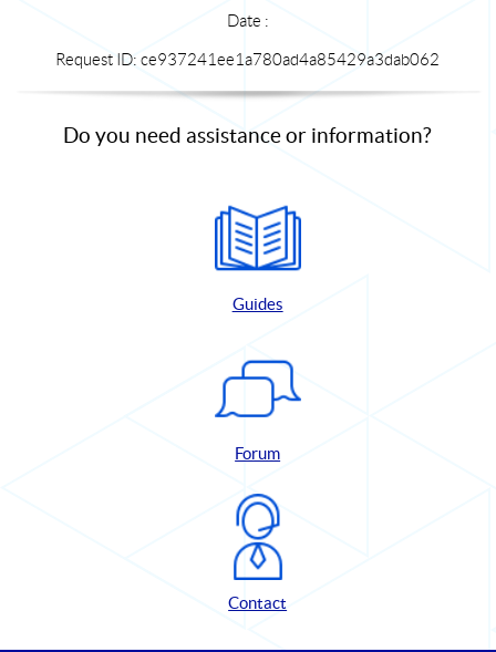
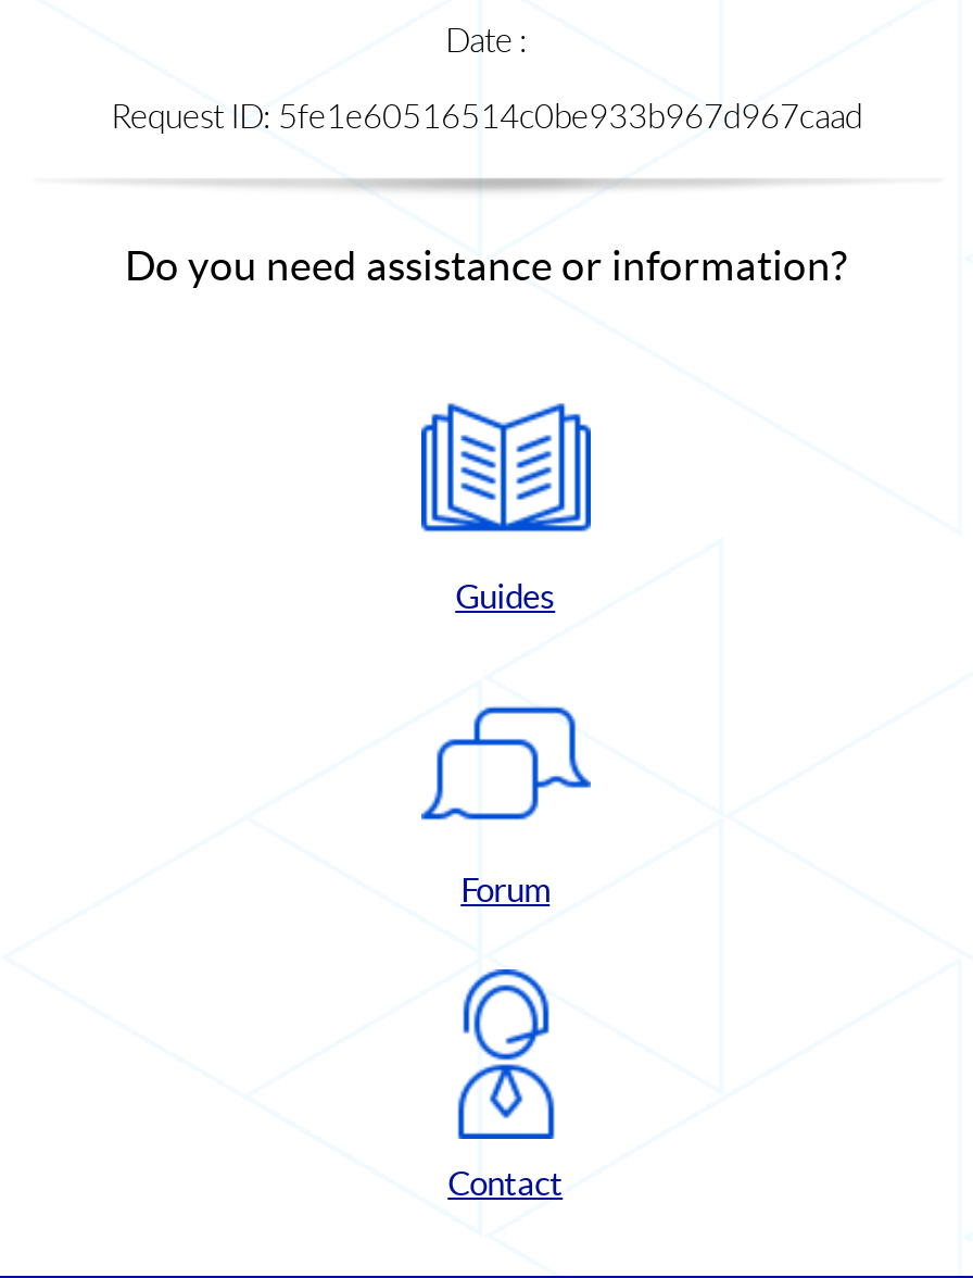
[56,50,440,69] Request ID: ce937241ee1a780ad4a85429a3dab062 -> [111,98,862,135] Request ID: 5fe1e60516514c0be933b967d967caad

